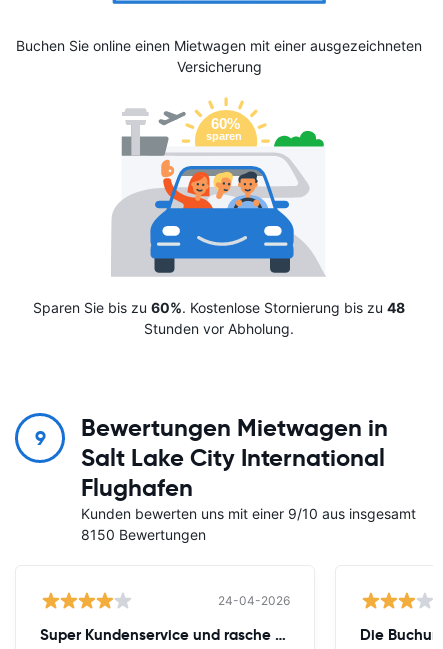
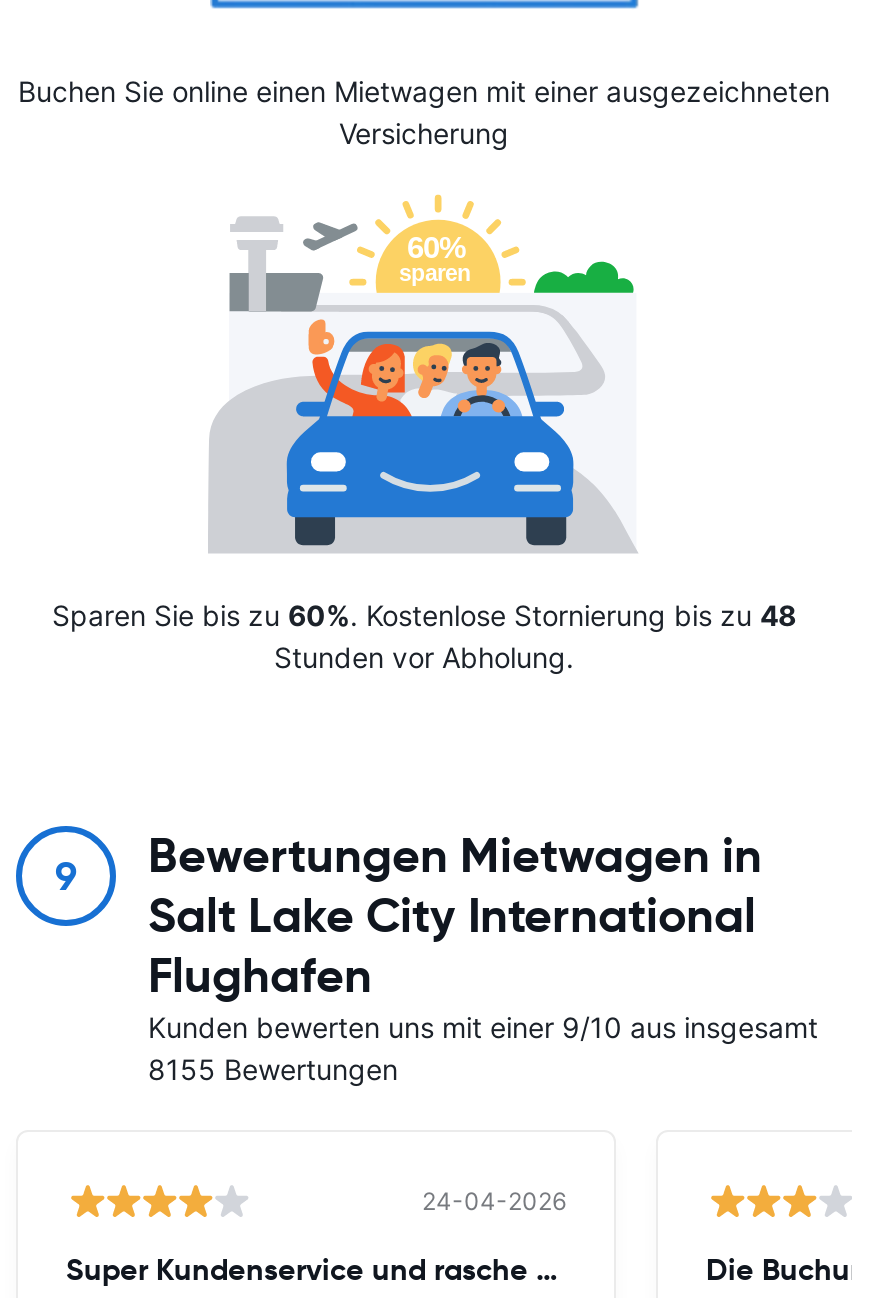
[81,526,206,543] 8150 Bewertungen -> [148,1052,398,1086] 8155 Bewertungen

